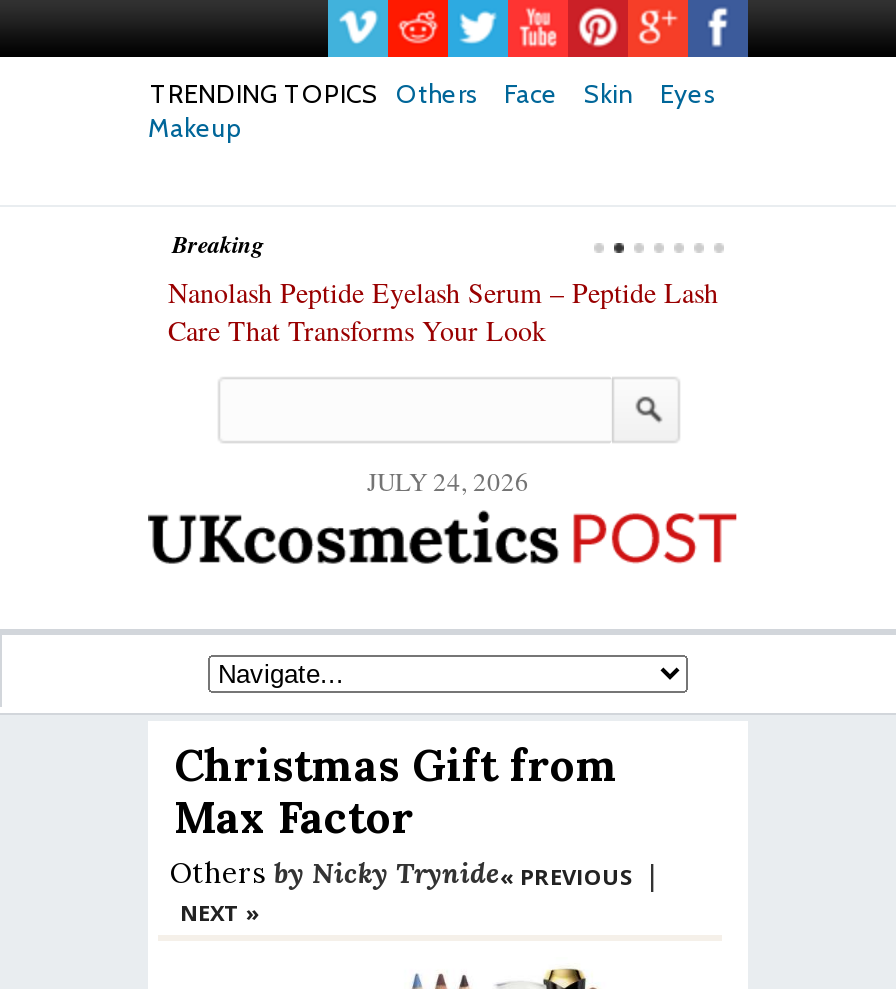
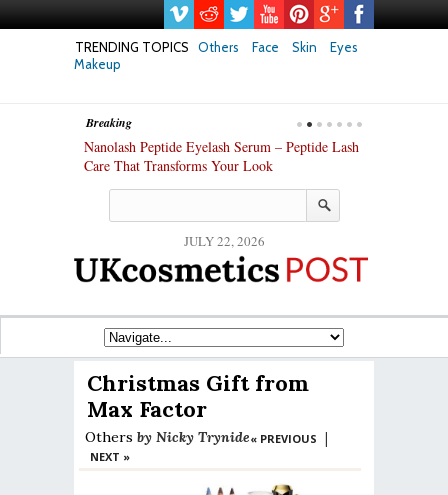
[367,462,529,498] JULY 24, 2026 -> [183,231,264,249] JULY 22, 2026

